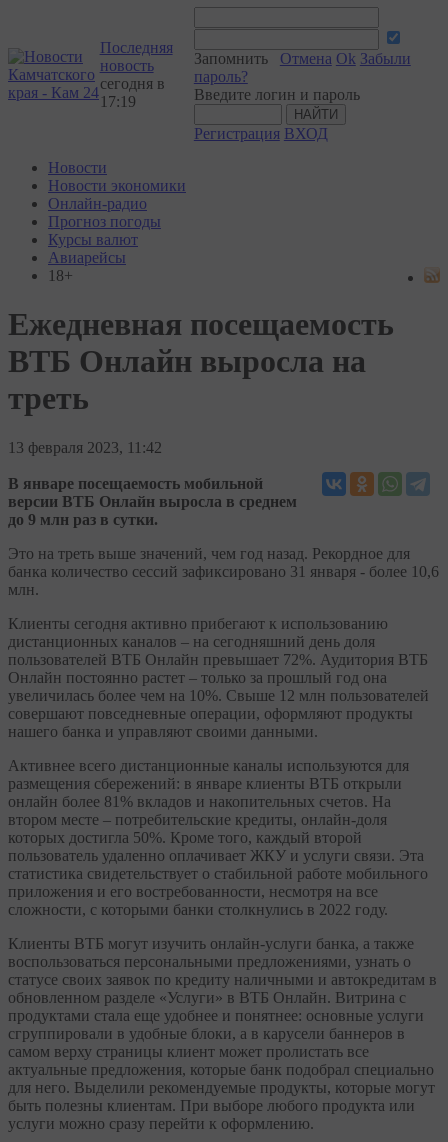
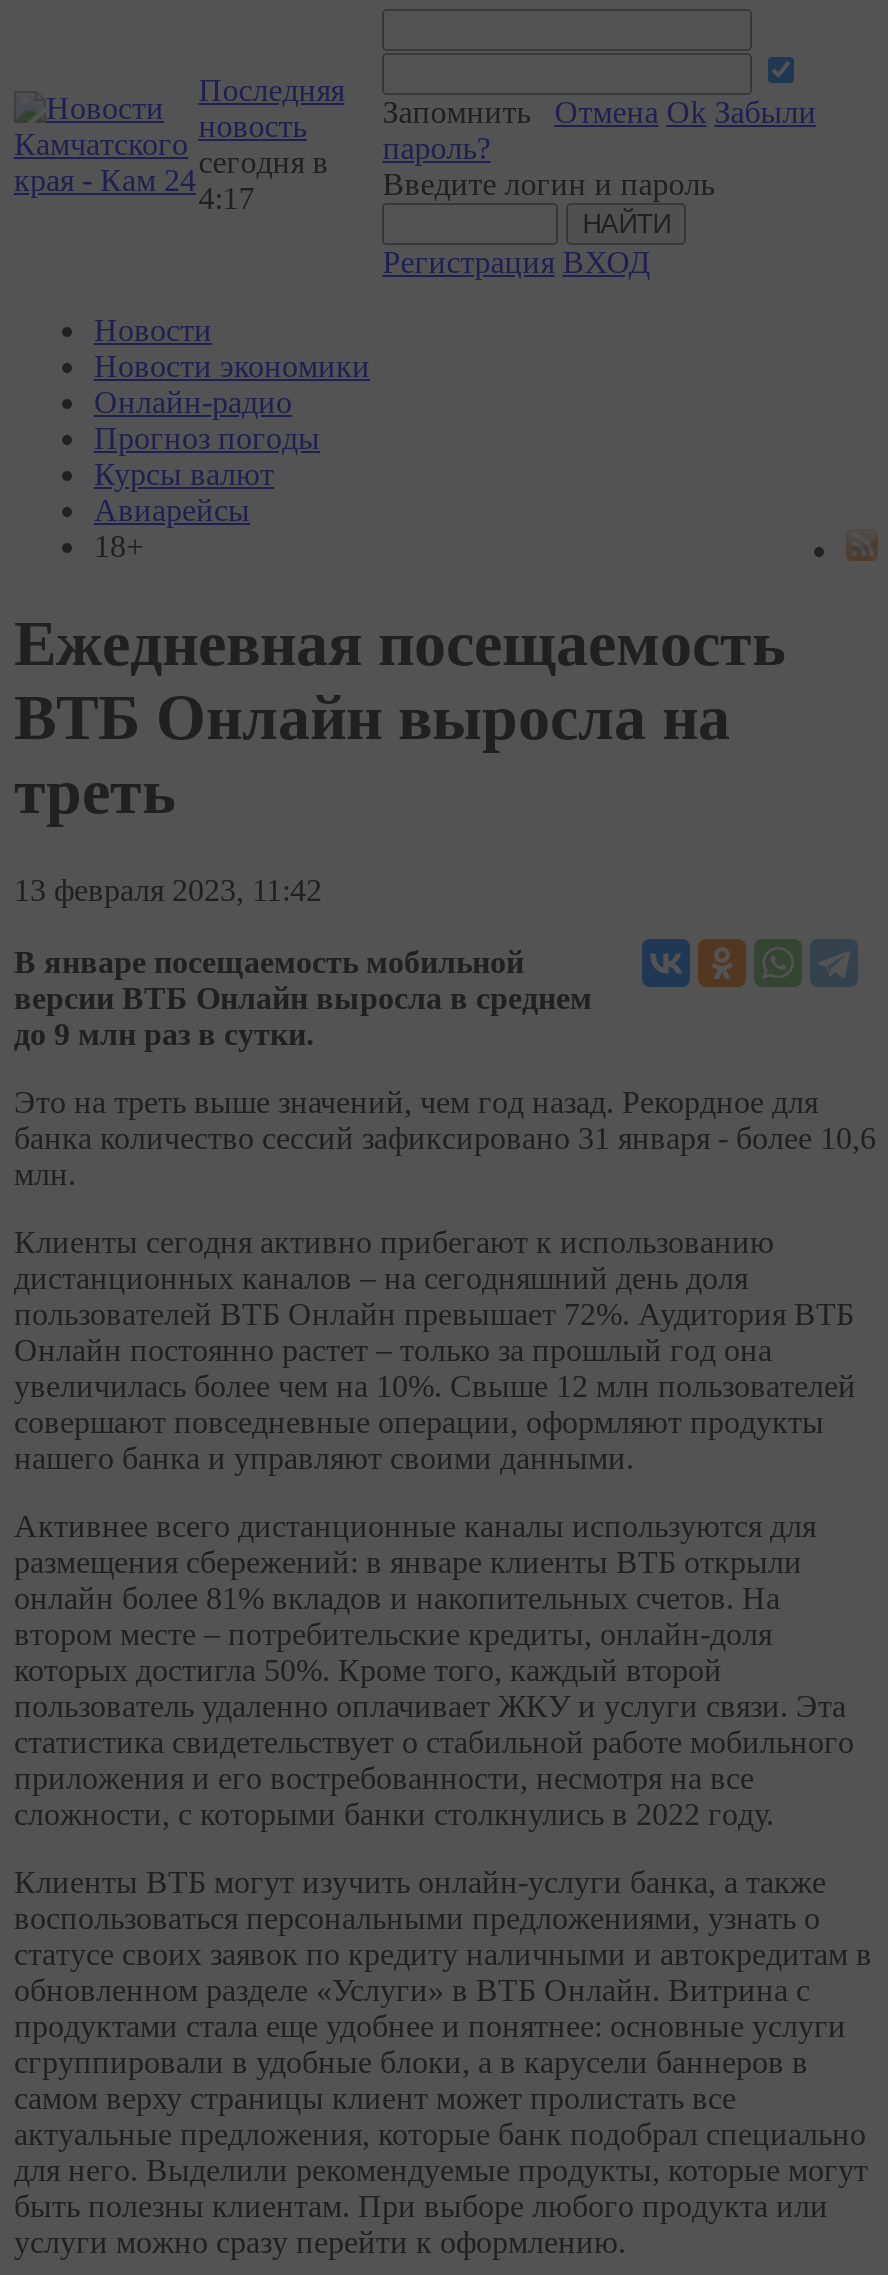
[100,93,136,110] 17:19 -> [198,181,254,215] 4:17

